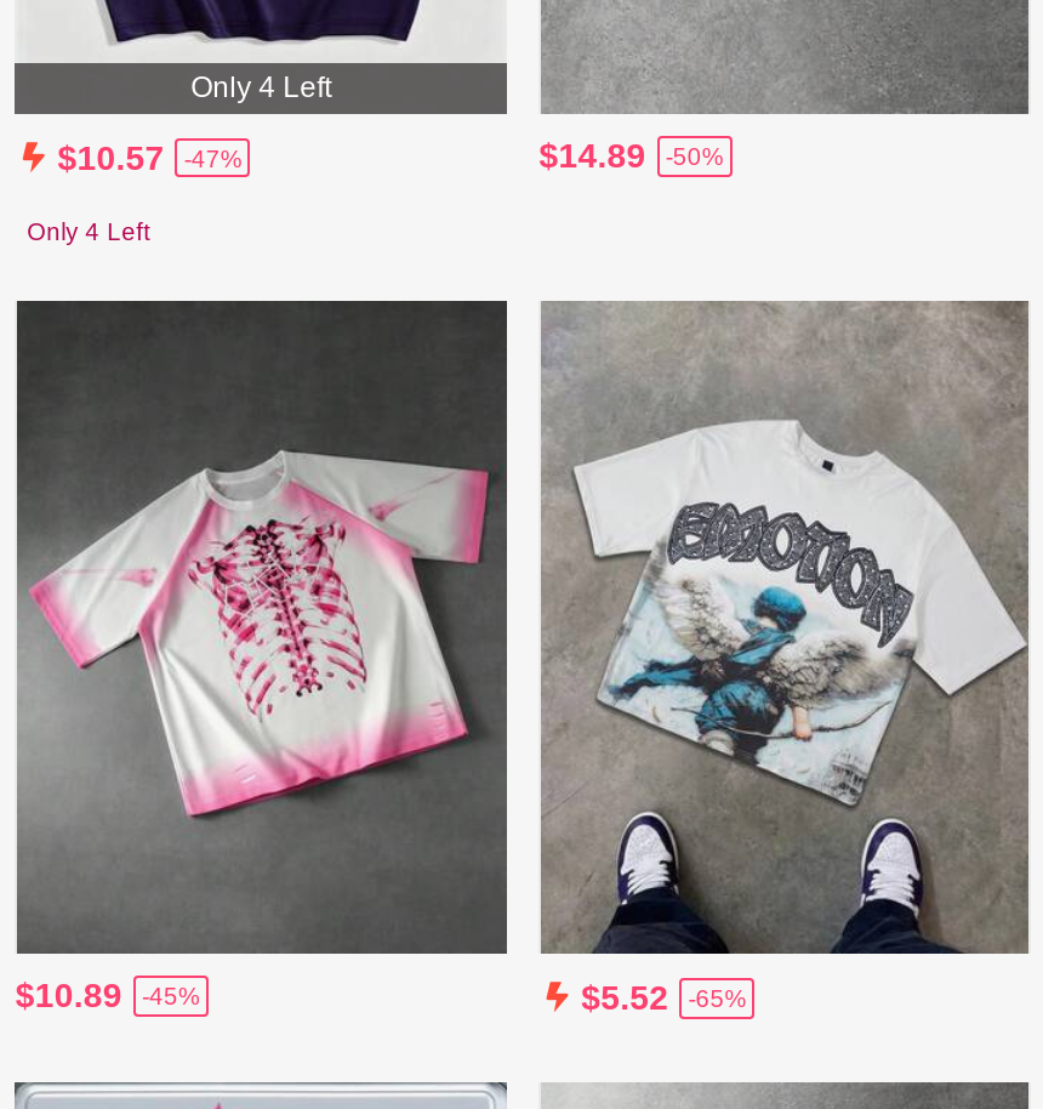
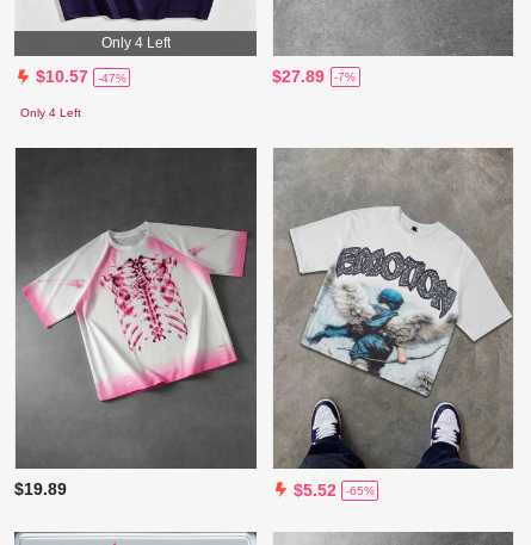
[539,136,724,175] $14.89 | -50% -> [272,67,356,86] $27.89 | -7%
[15,976,200,1015] $10.89 | -45% -> [15,480,67,499] $19.89

